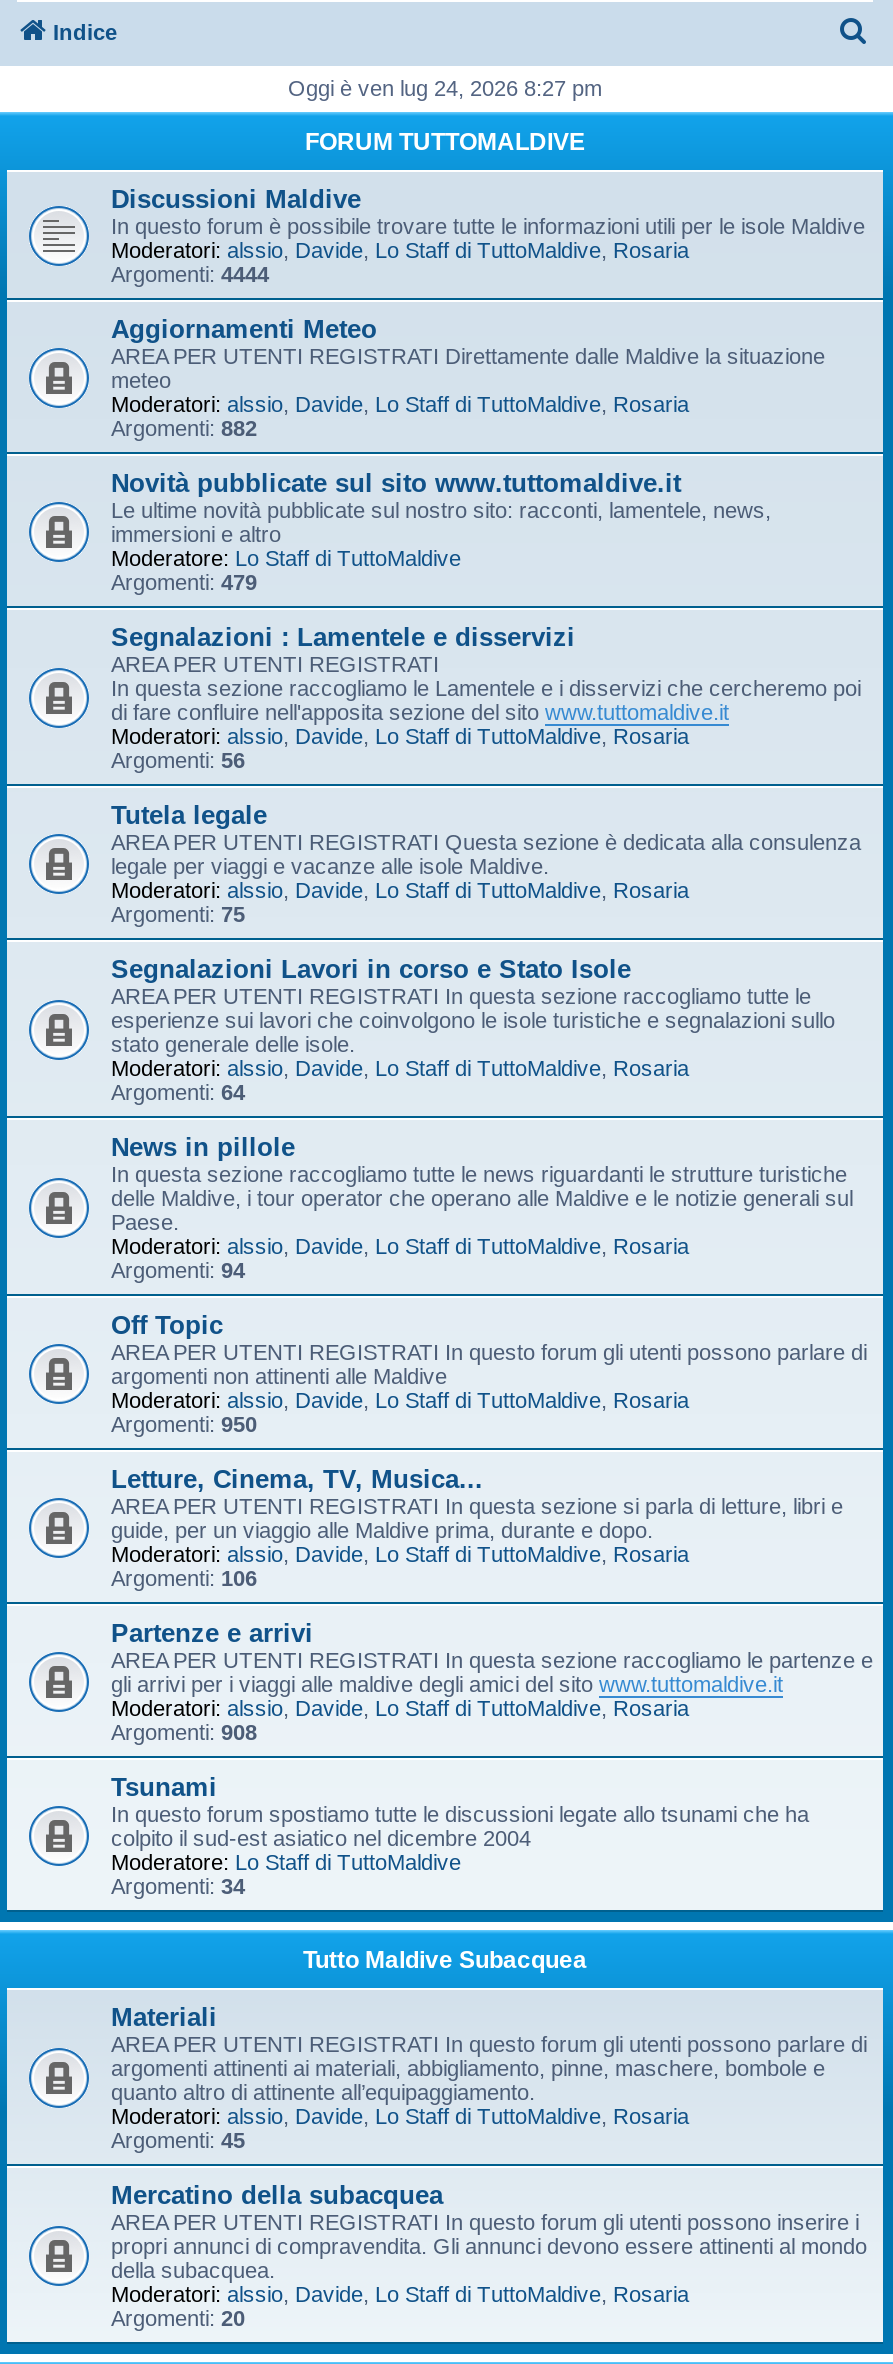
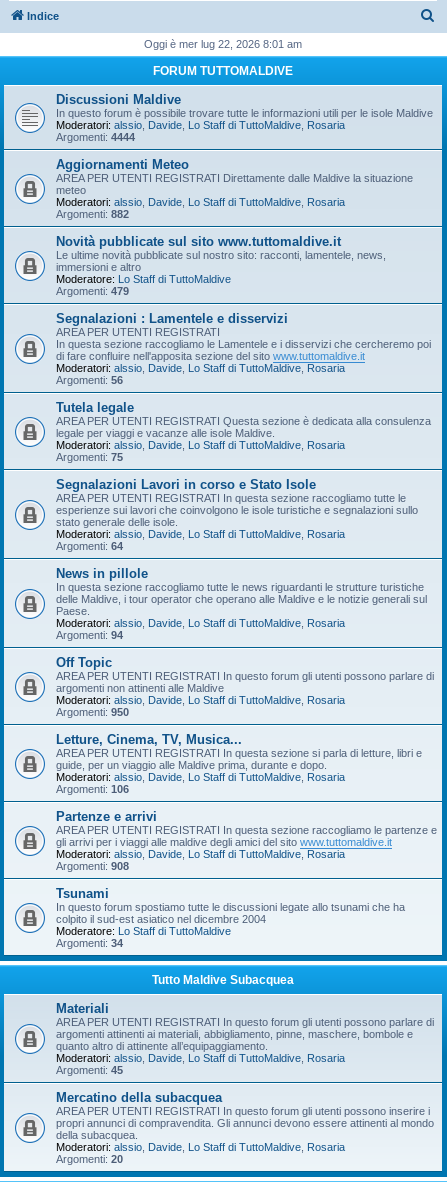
[288,77,602,101] Oggi è ven lug 24, 2026 8:27 pm -> [144,38,302,50] Oggi è mer lug 22, 2026 8:01 am

